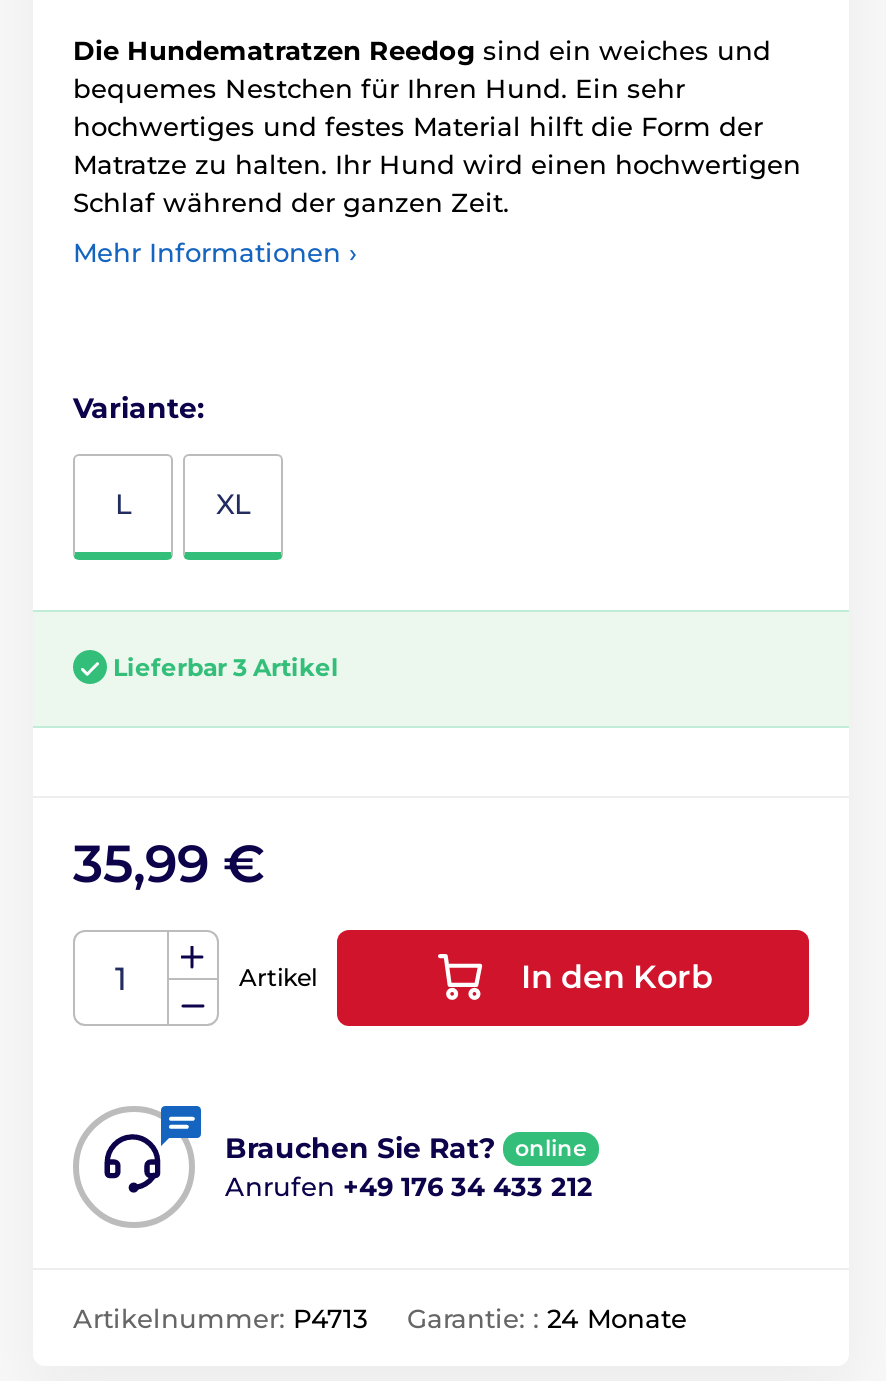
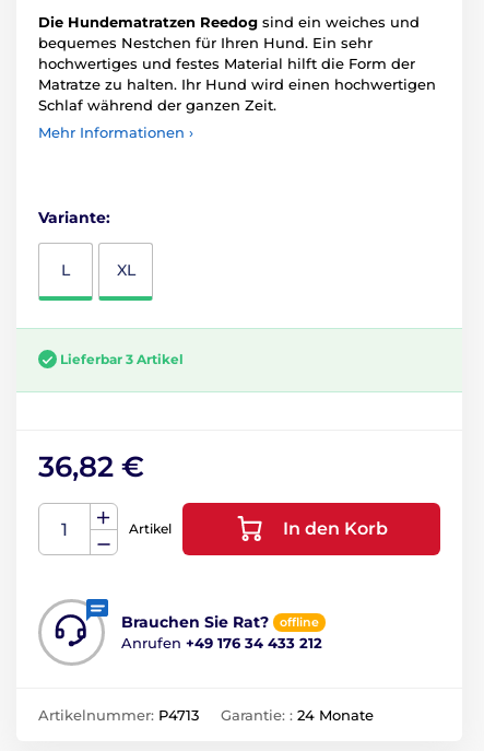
[73,832,265,896] 35,99 € -> [38,449,144,484] 36,82 €
[515,1134,587,1162] online -> [280,614,319,630] offline

